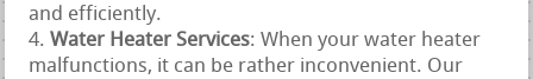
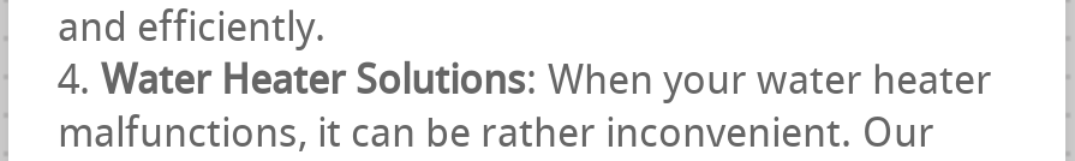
[51,30,481,50] Water Heater Services: When your water heater -> [101,62,992,102] Water Heater Solutions: When your water heater

